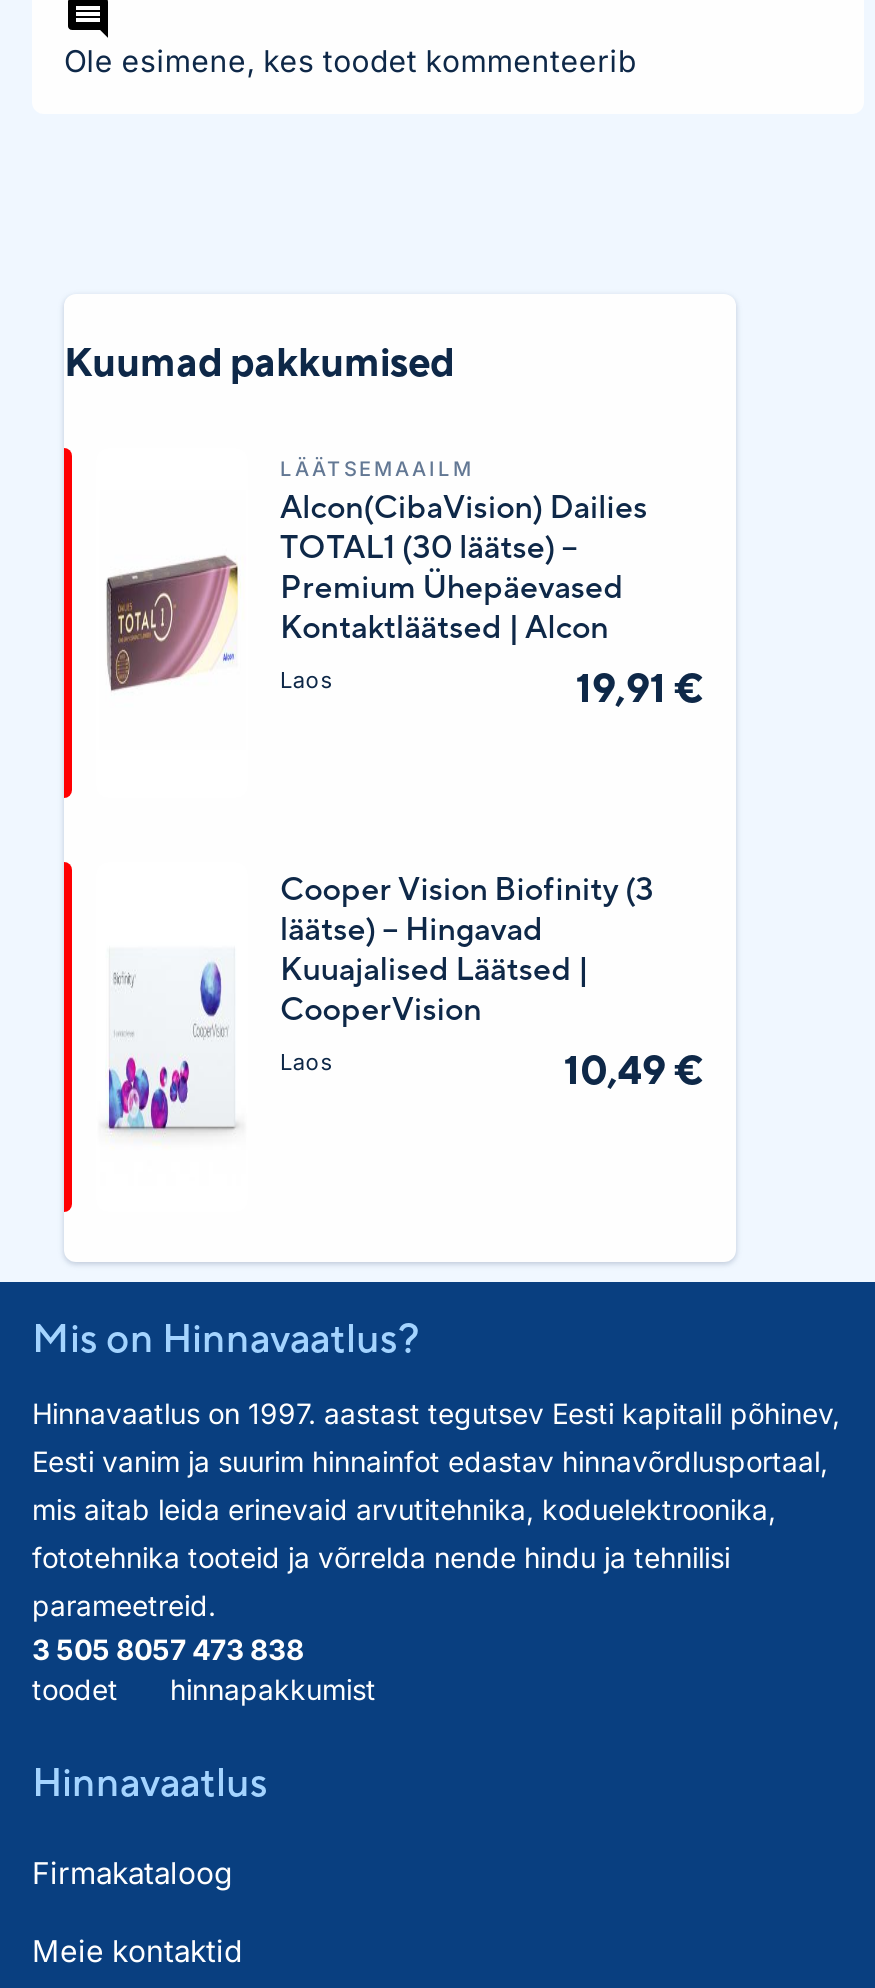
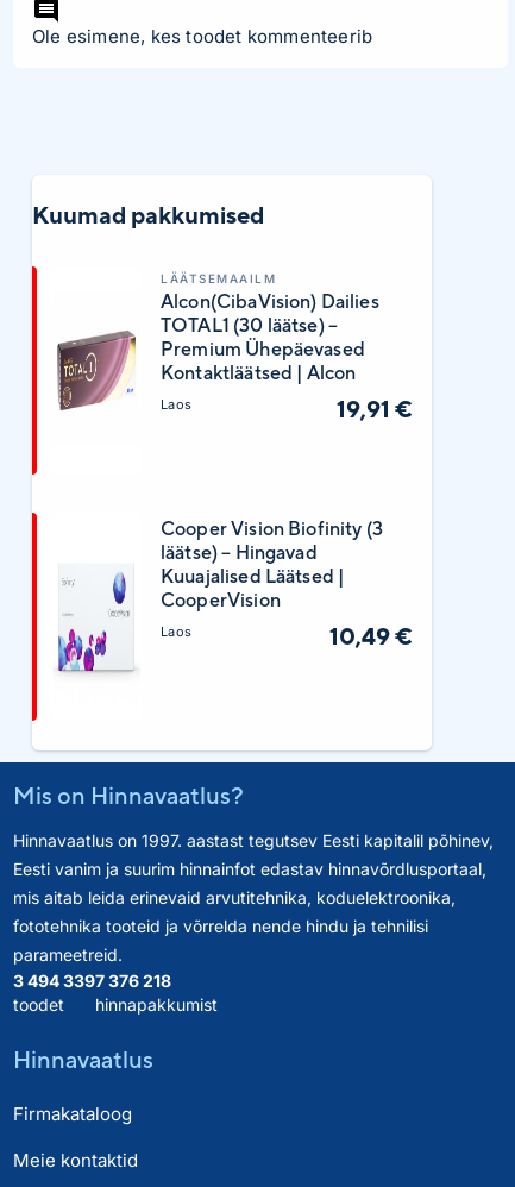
[32,1632,170,1666] 3 505 805 -> [13,971,95,991] 3 494 339
[170,1632,304,1666] 7 473 838 -> [95,971,171,991] 7 376 218

